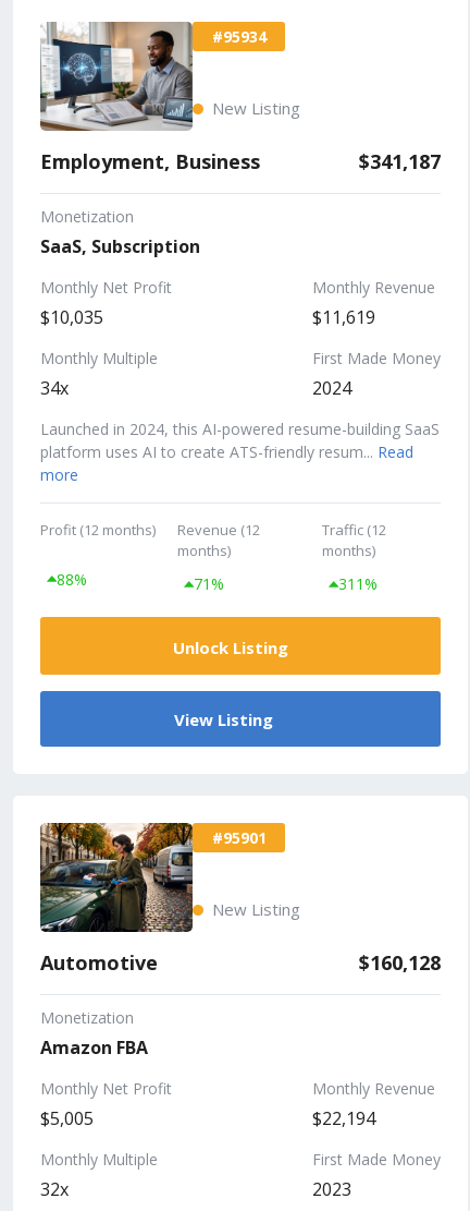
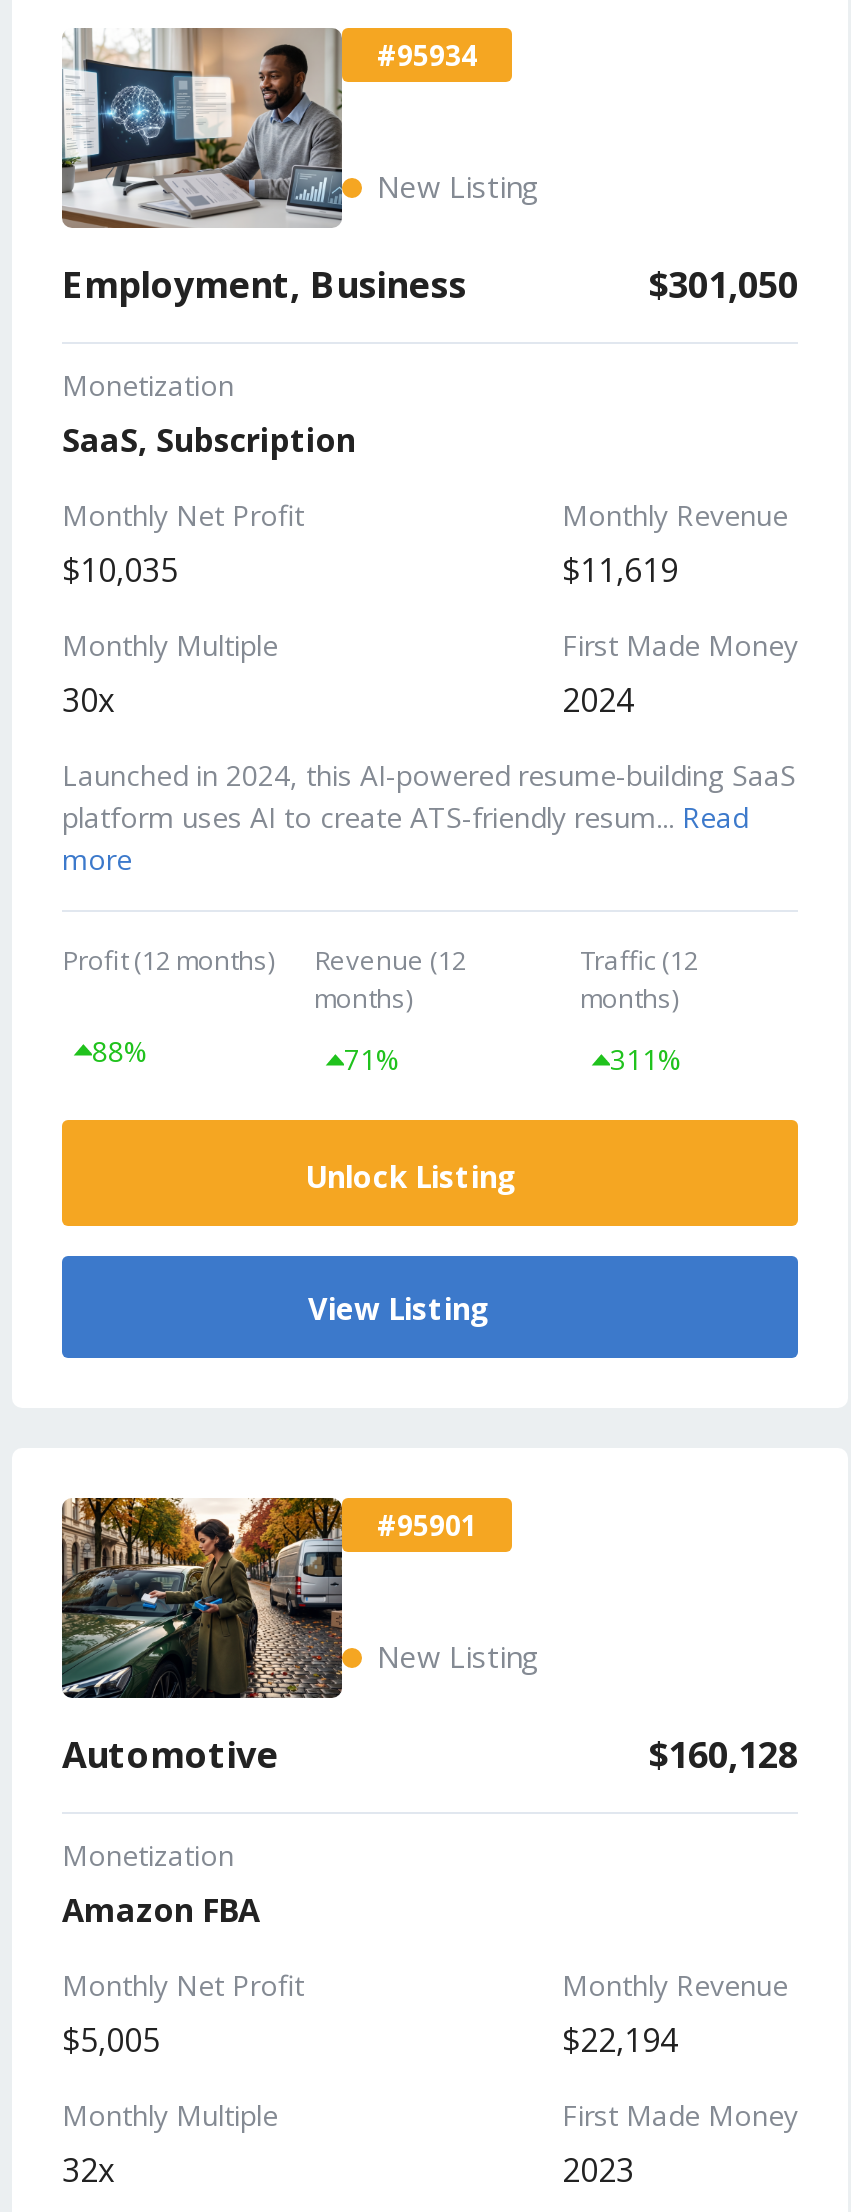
[359,149,441,175] $341,187 -> [648,261,798,309] $301,050
[40,376,69,400] 34x -> [62,679,114,723] 30x

